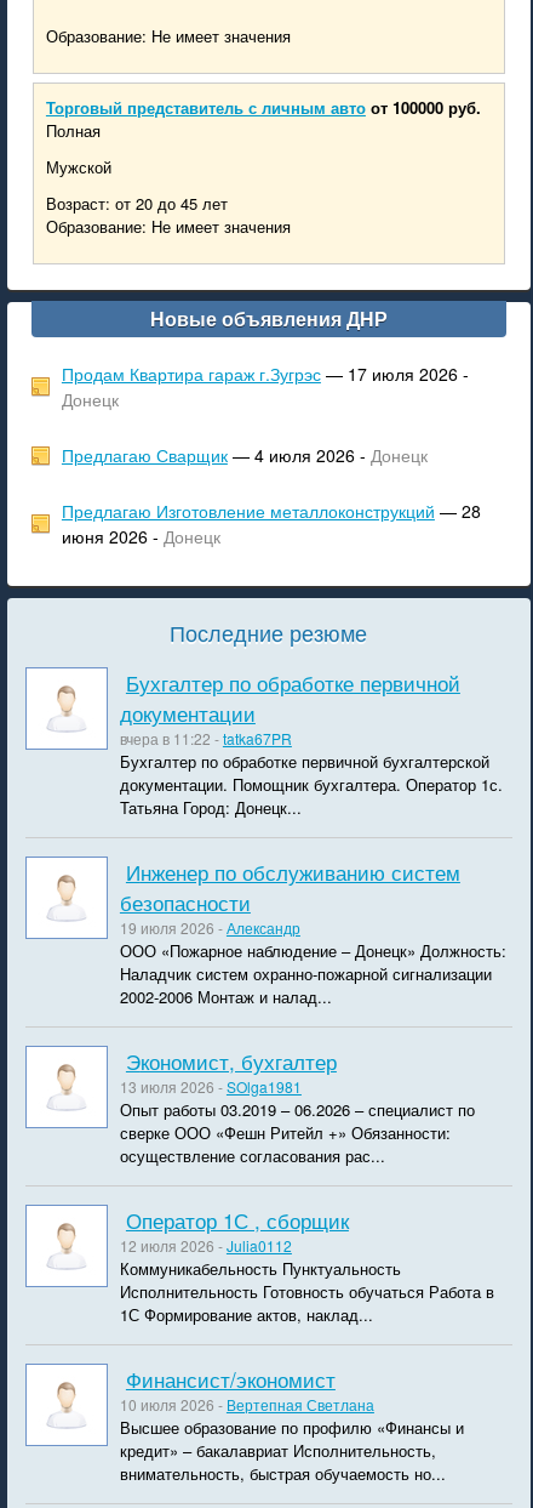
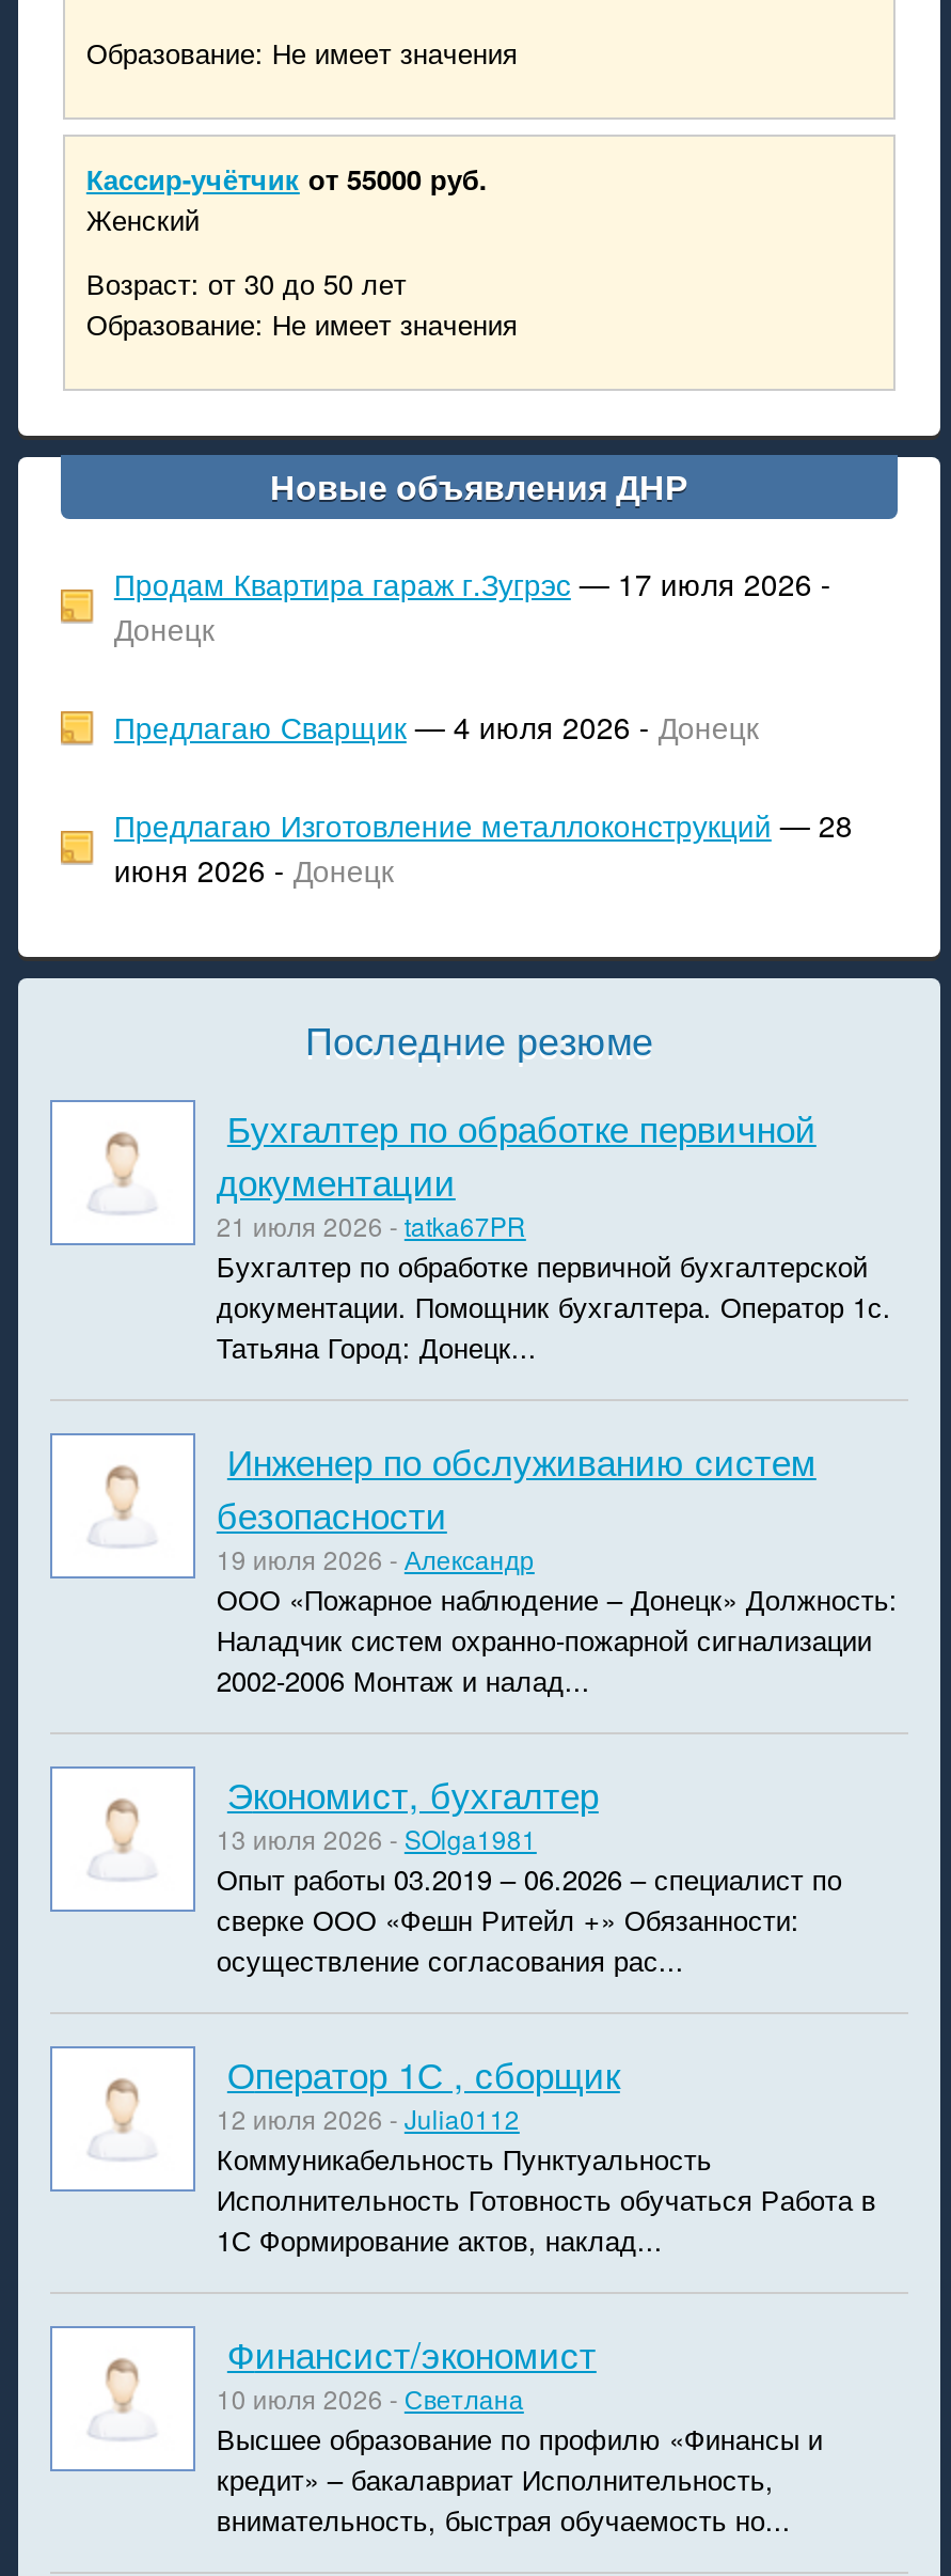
[46,96,481,215] Торговый представитель с личным авто от 100000 руб. | Полная | Мужской | Возраст: от 20 до 45 лет -> [86,158,488,303] Кассир-учётчик от 55000 руб. | Женский | Возраст: от 30 до 50 лет
[120,728,292,749] вчера в 11:22 - tatka67PR -> [216,1207,526,1243] 21 июля 2026 - tatka67PR
[120,1394,374,1415] 10 июля 2026 - Вертепная Светлана -> [216,2379,524,2416] 10 июля 2026 - Светлана

